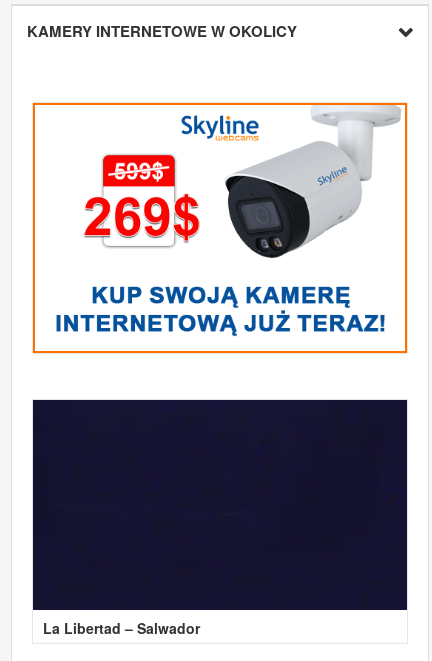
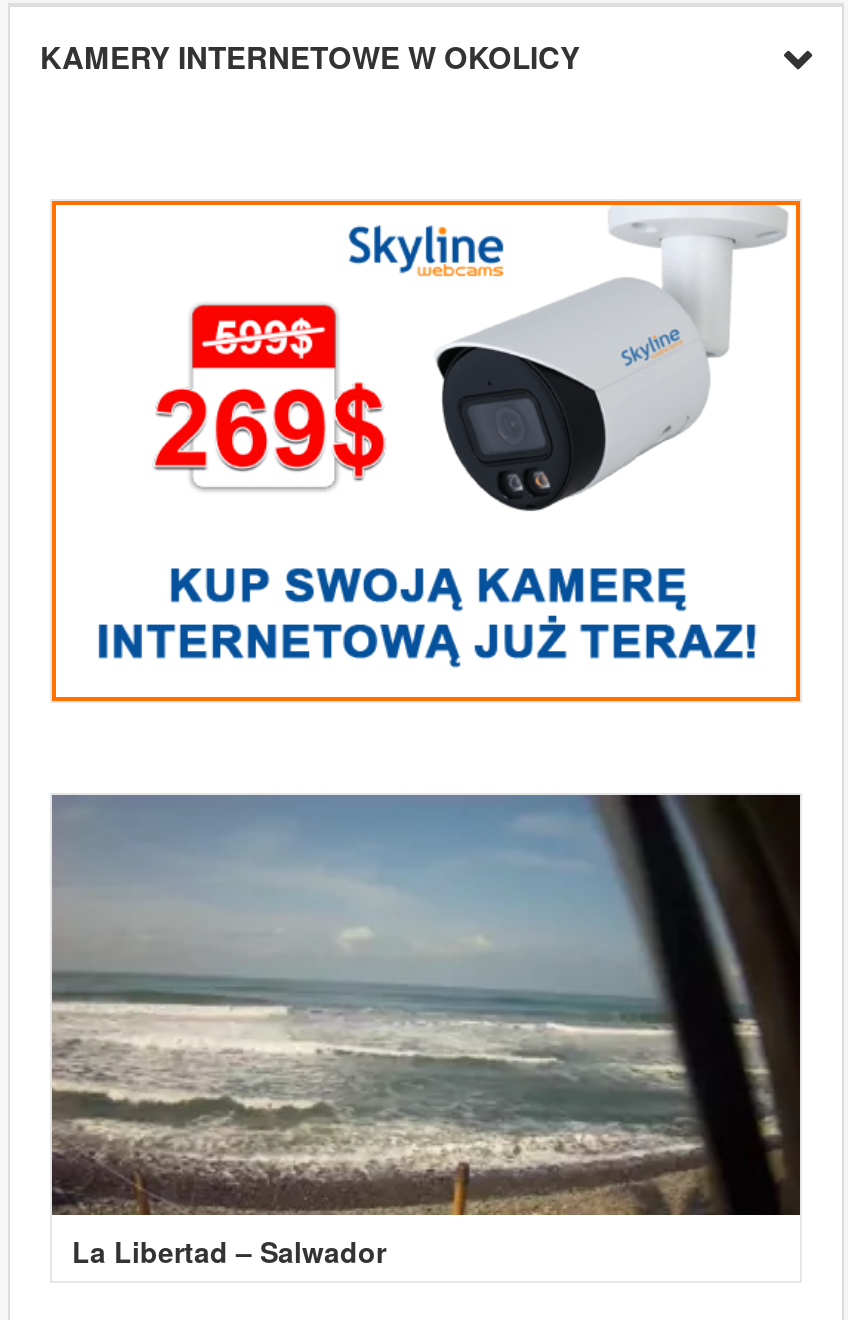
none -> [50,793,800,1217] [image]

